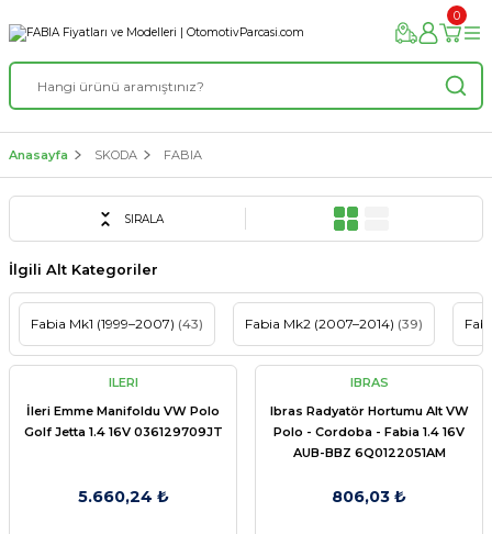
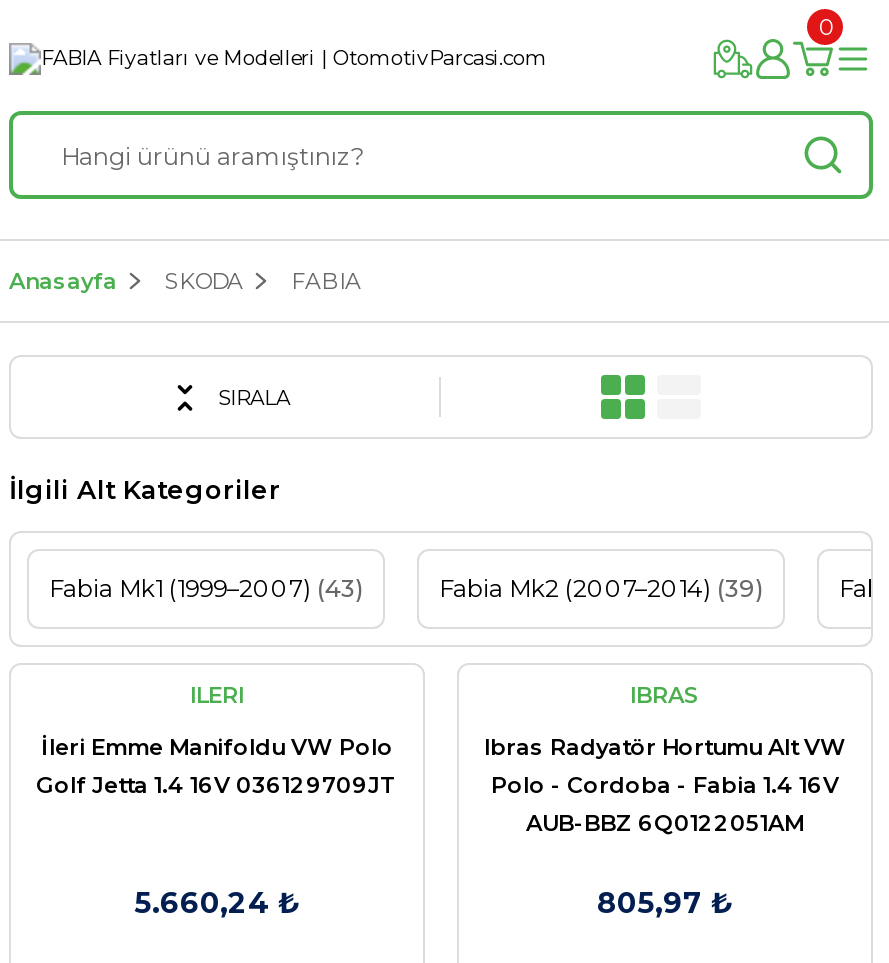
[332,487,406,507] 806,03 ₺ -> [597,885,733,921] 805,97 ₺

